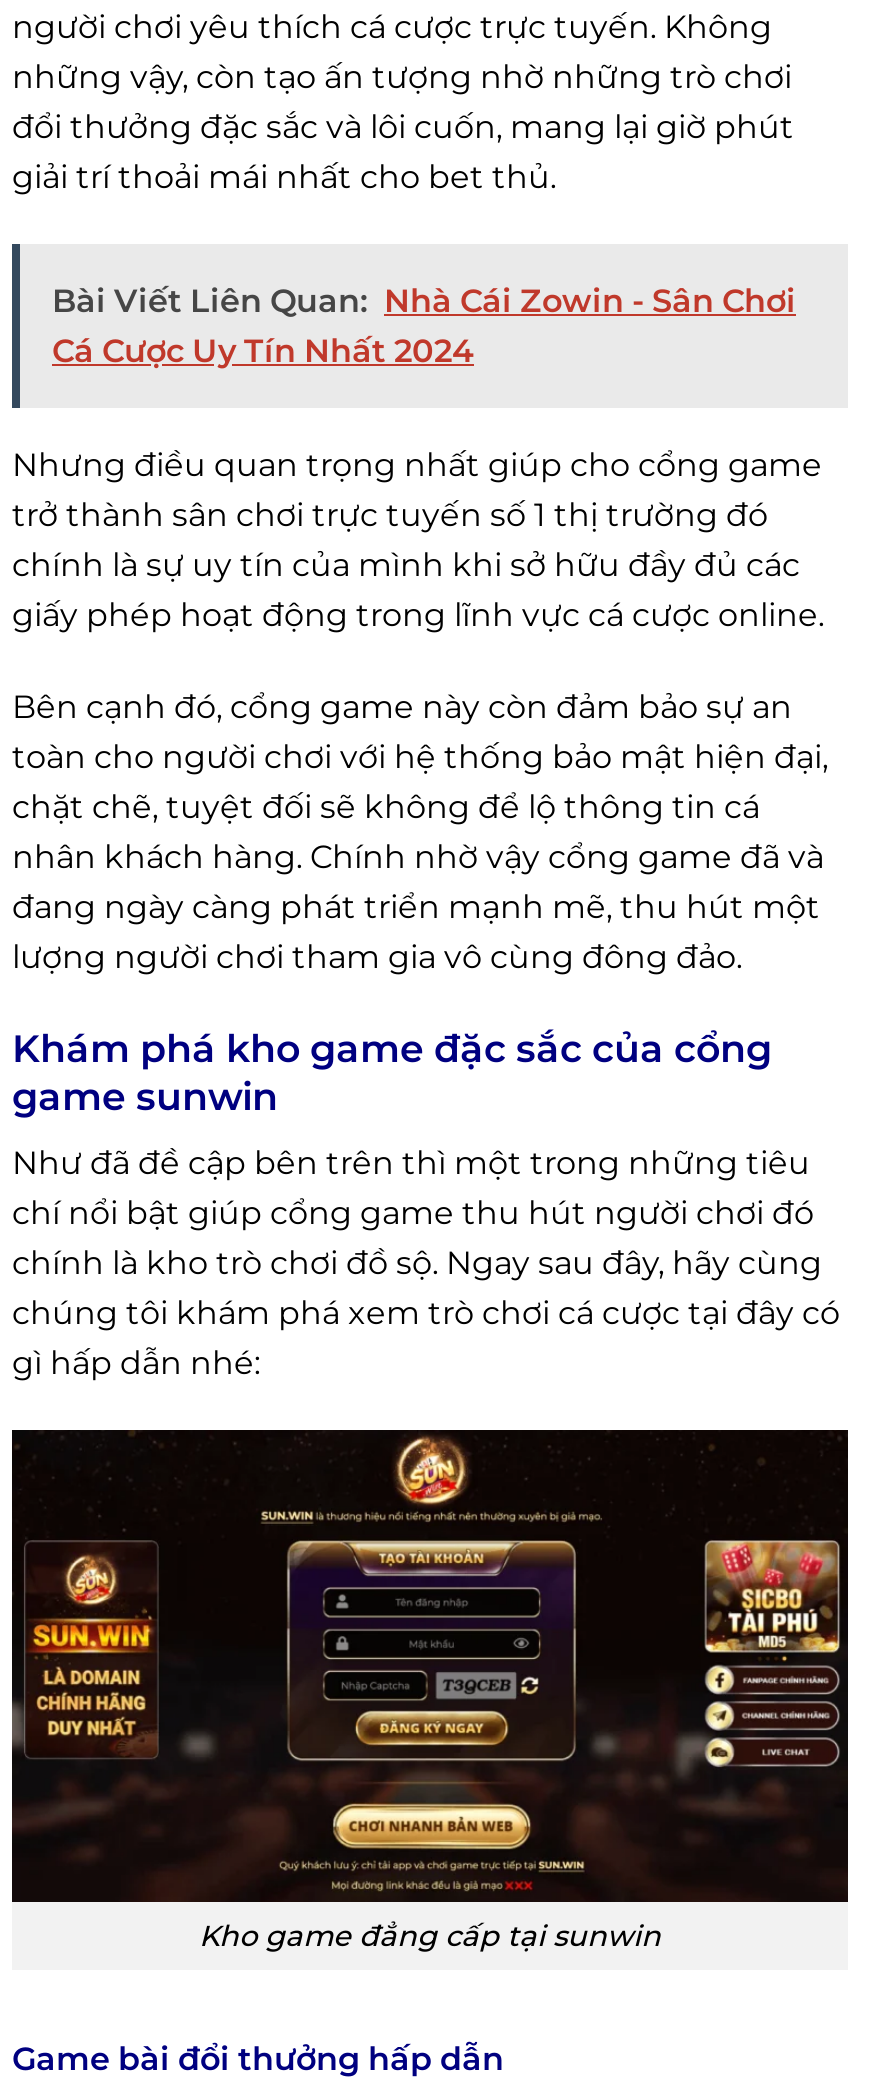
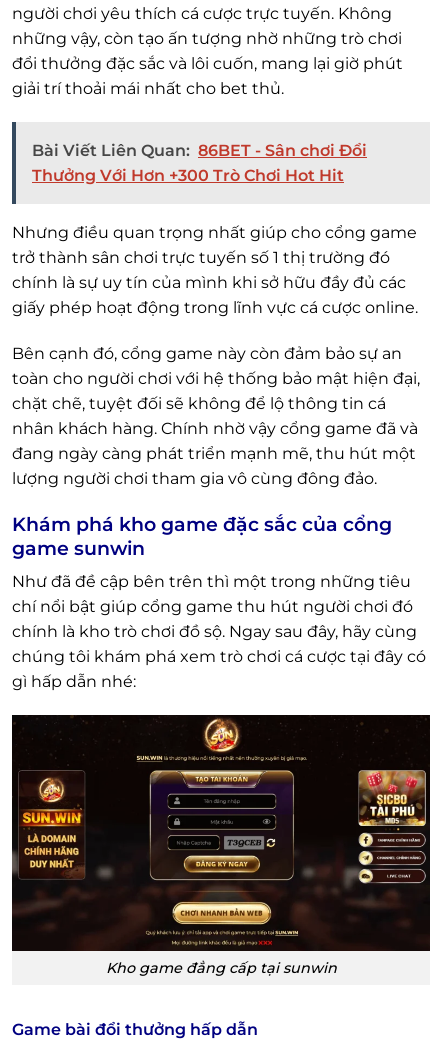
[52,282,796,370] Bài Viết Liên Quan: Nhà Cái Zowin - Sân Chơi | Cá Cược Uy Tín Nhất 2024 -> [32,141,367,185] Bài Viết Liên Quan: 86BET - Sân chơi Đổi | Thưởng Với Hơn +300 Trò Chơi Hot Hit

